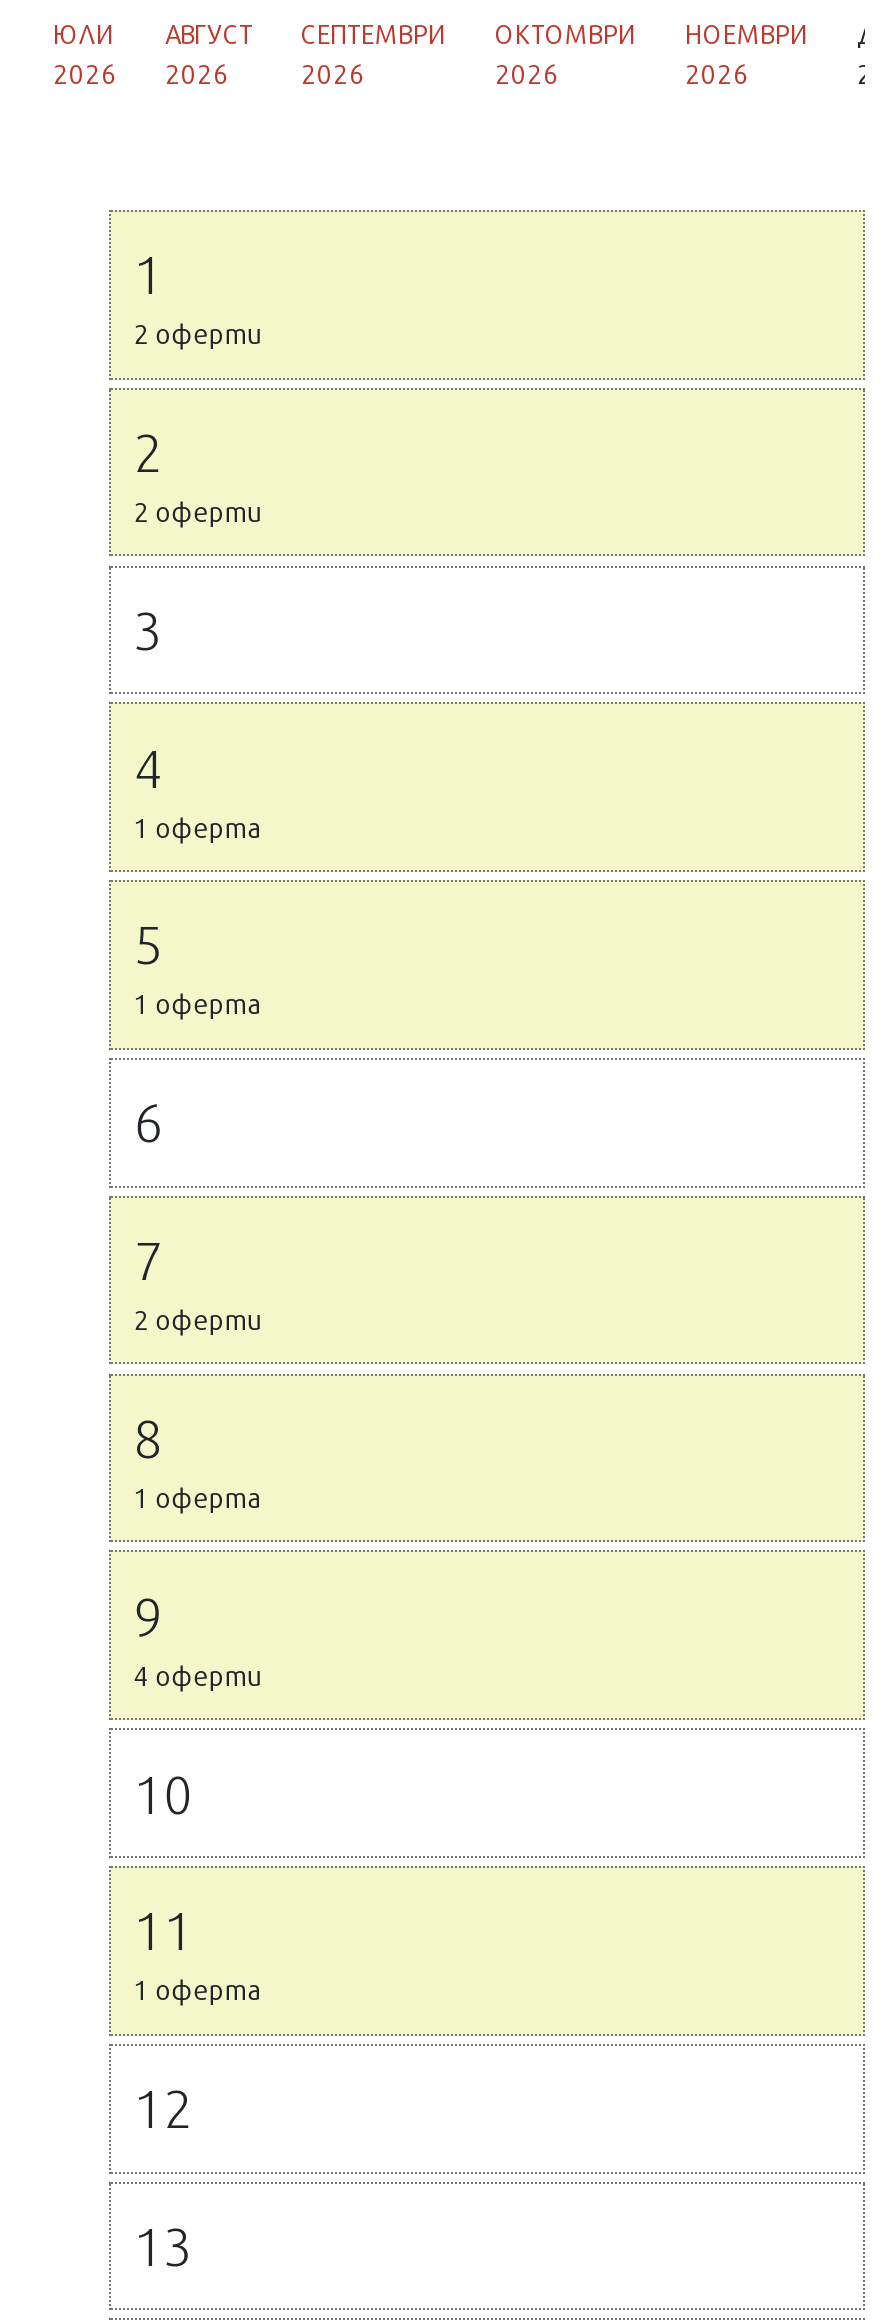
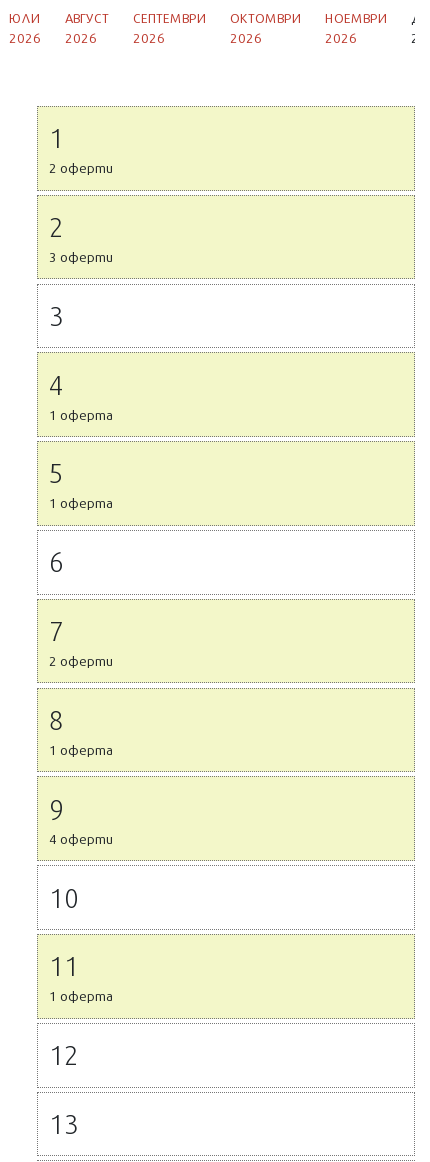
[134,496,262,528] 2 оферти -> [49,249,113,265] 3 оферти

